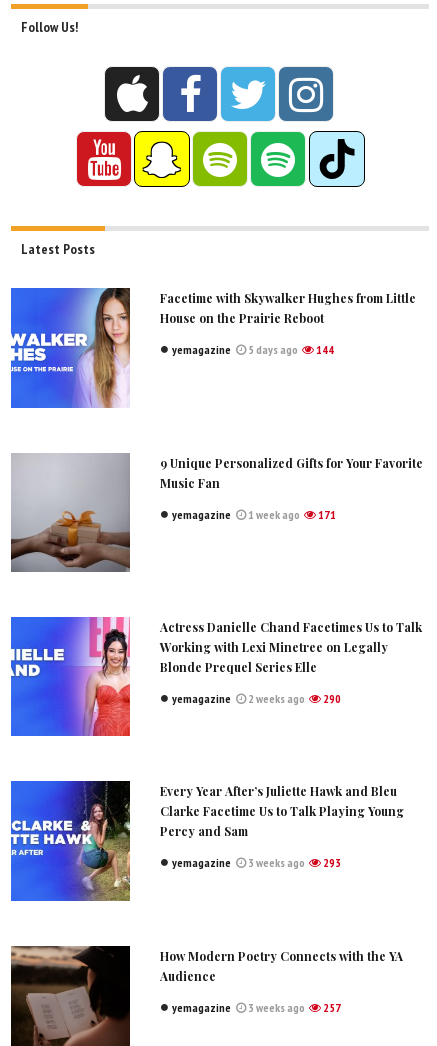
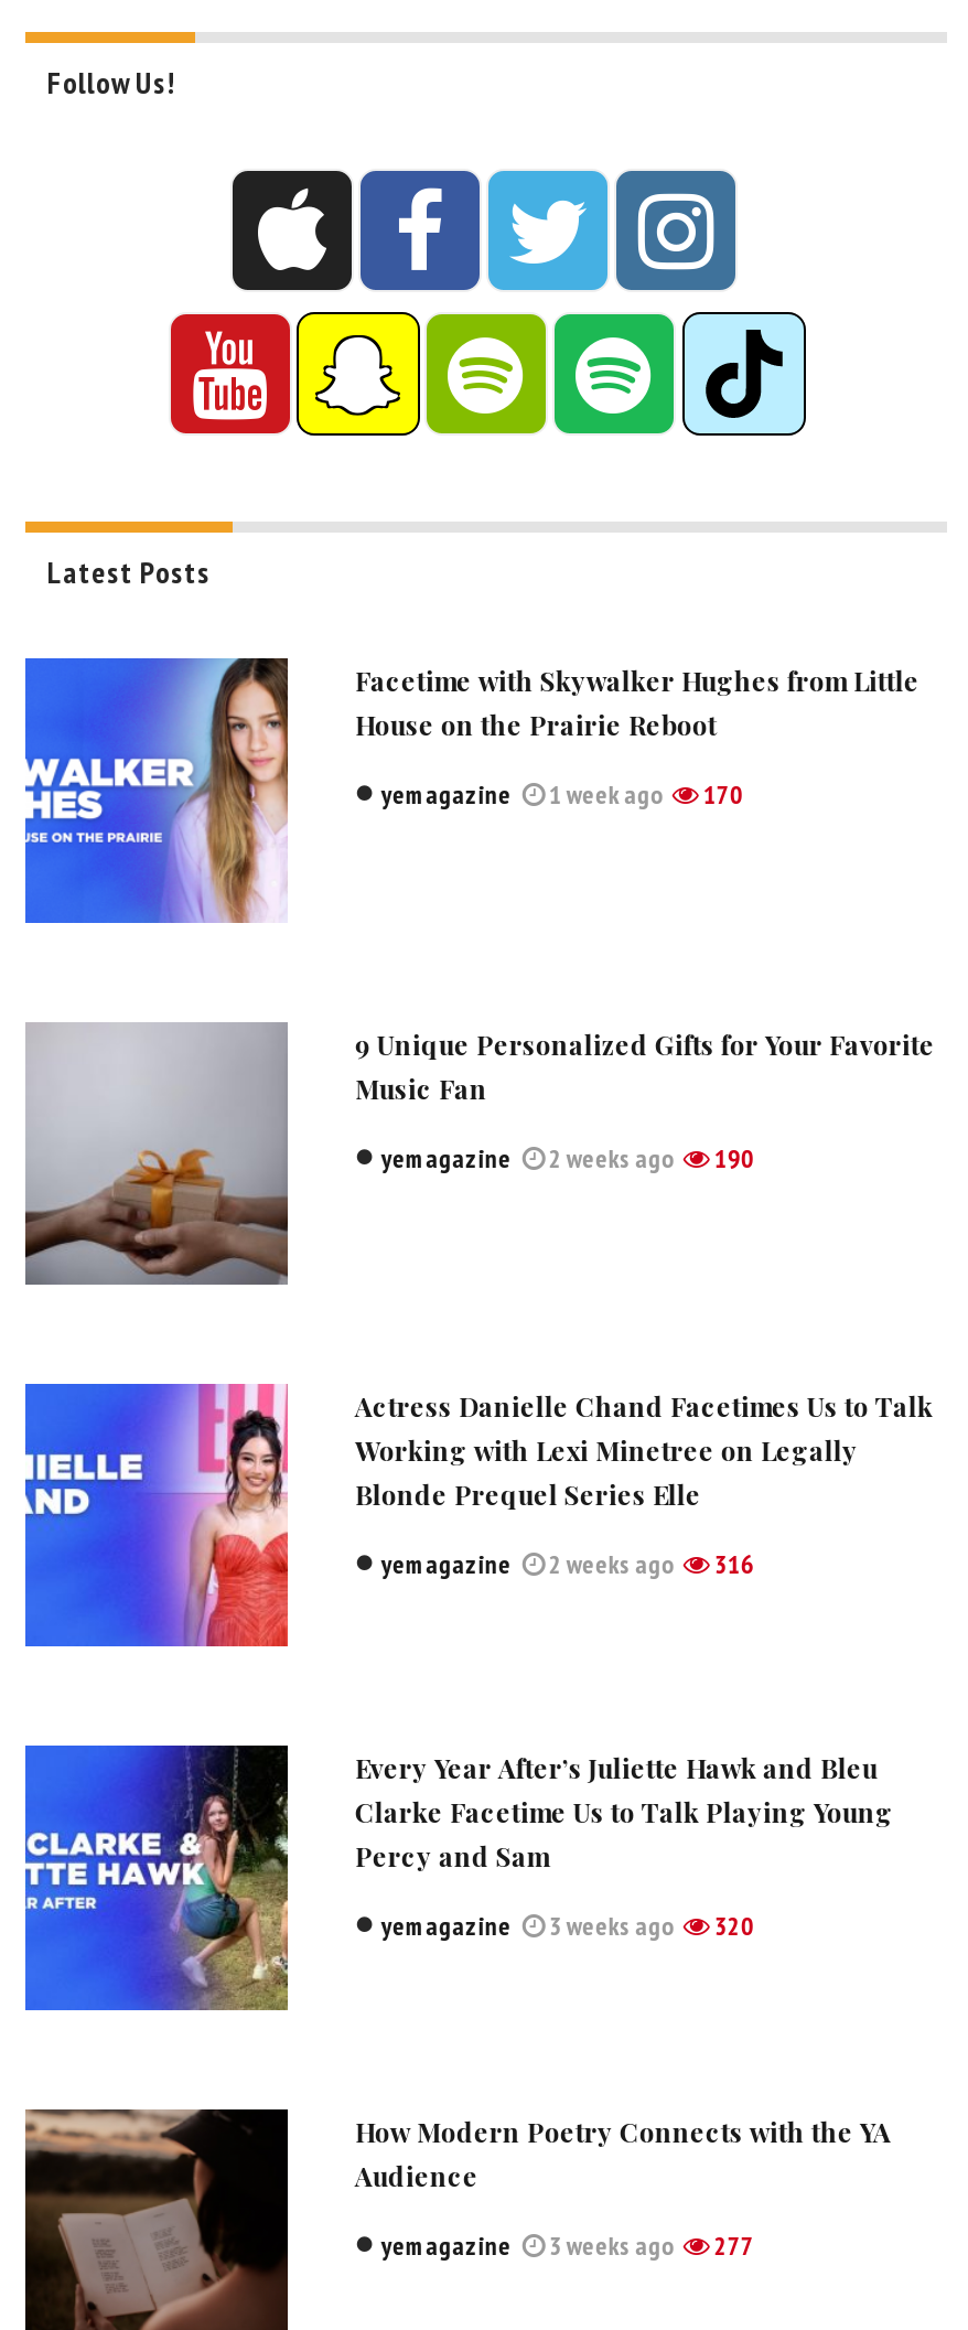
[246,342,300,357] 5 days ago -> [544,778,668,811] 1 week ago
[314,342,334,357] 144 -> [699,778,743,811] 170
[246,507,302,522] 1 week ago -> [544,1140,679,1173] 2 weeks ago
[316,507,336,522] 171 -> [710,1140,754,1173] 190
[172,691,341,706] yemagazine 2 weeks ago 290 -> [381,1547,754,1580] yemagazine 2 weeks ago 316
[172,855,341,870] yemagazine 3 weeks ago 293 -> [381,1909,754,1942] yemagazine 3 weeks ago 320
[172,1000,341,1015] yemagazine 3 weeks ago 257 -> [381,2228,754,2261] yemagazine 3 weeks ago 277

